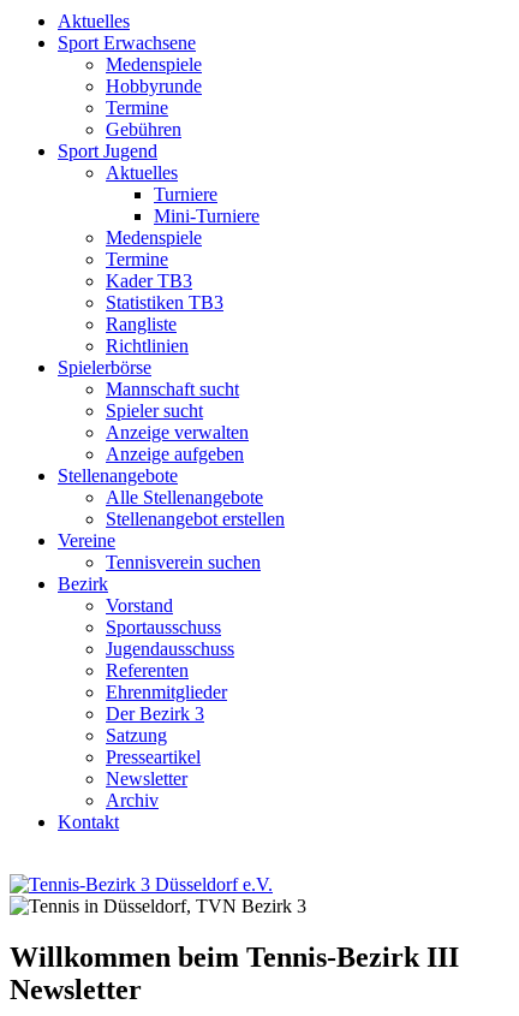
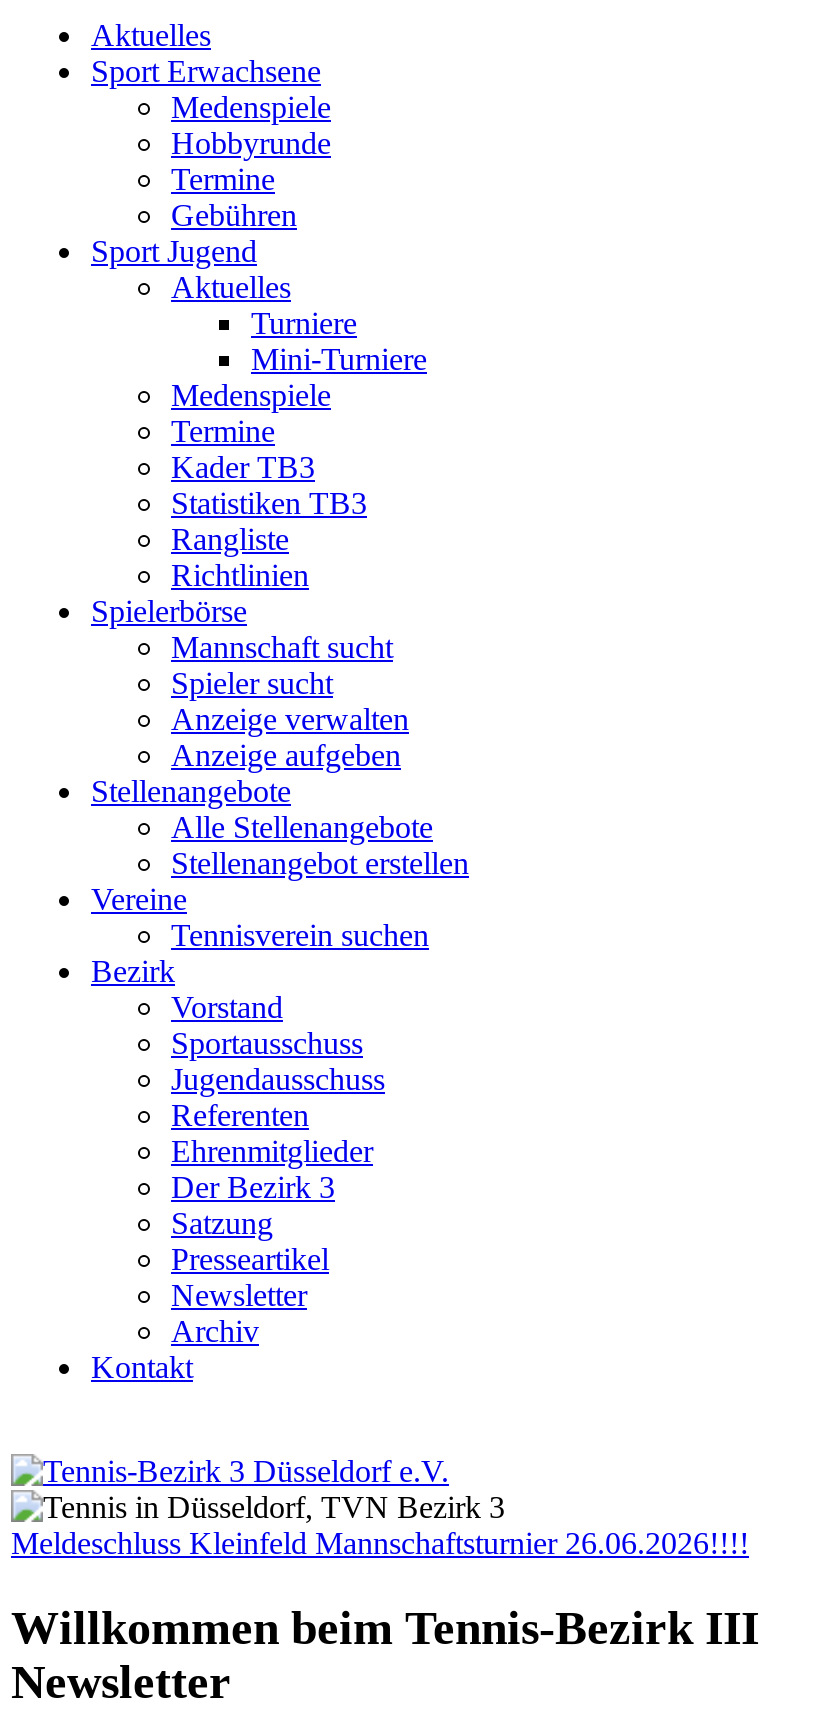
none -> [11,1526,749,1560] Meldeschluss Kleinfeld Mannschaftsturnier 26.06.2026!!!!

